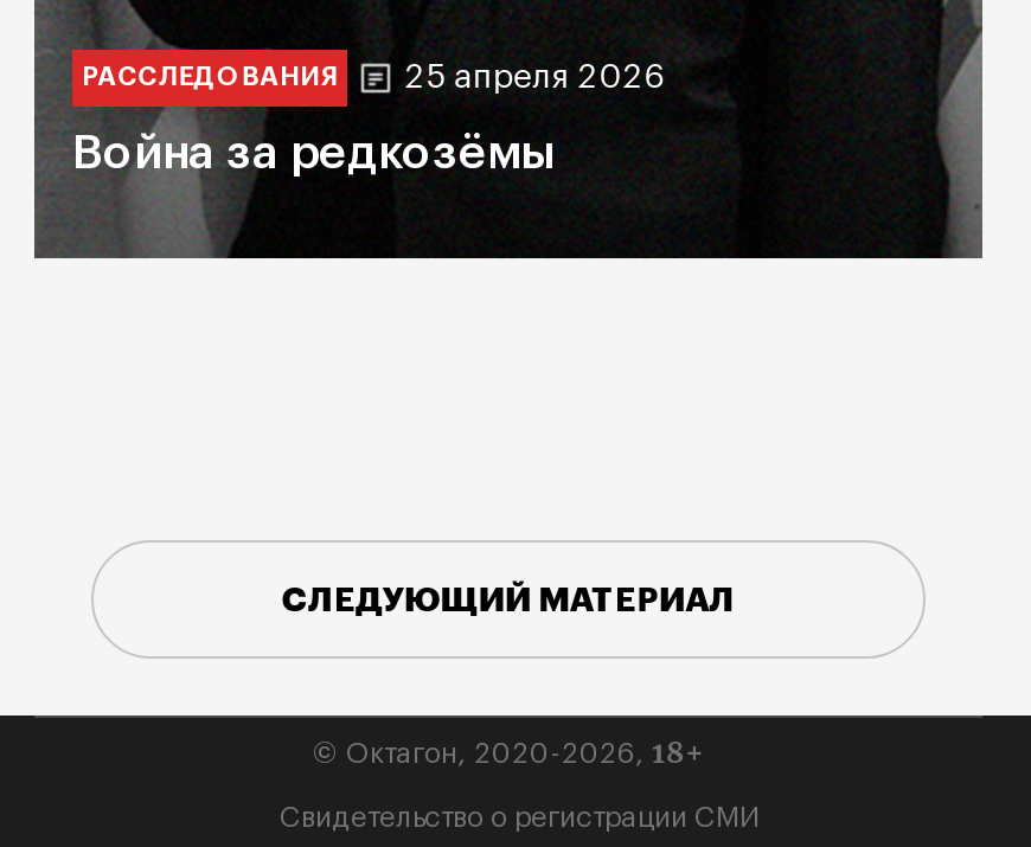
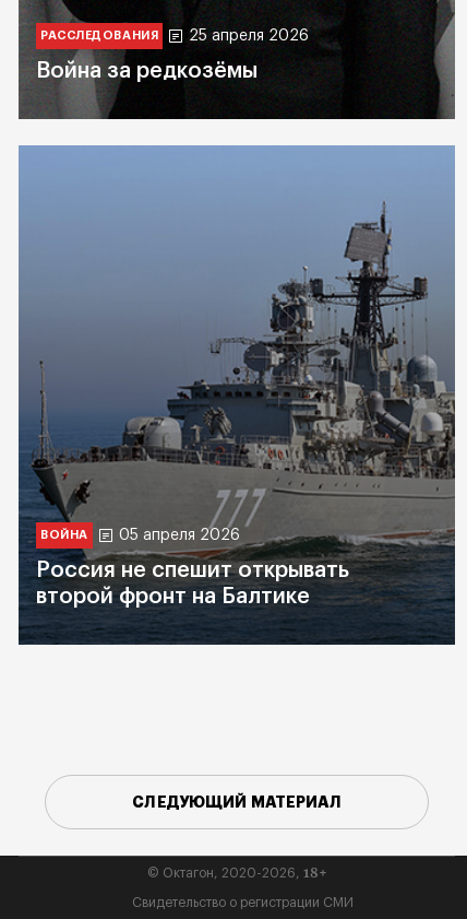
none -> [17,144,455,645] [image] | ВОЙНА | 05 апреля 2026 | Россия не спешит открывать | второй фронт на Балтике

